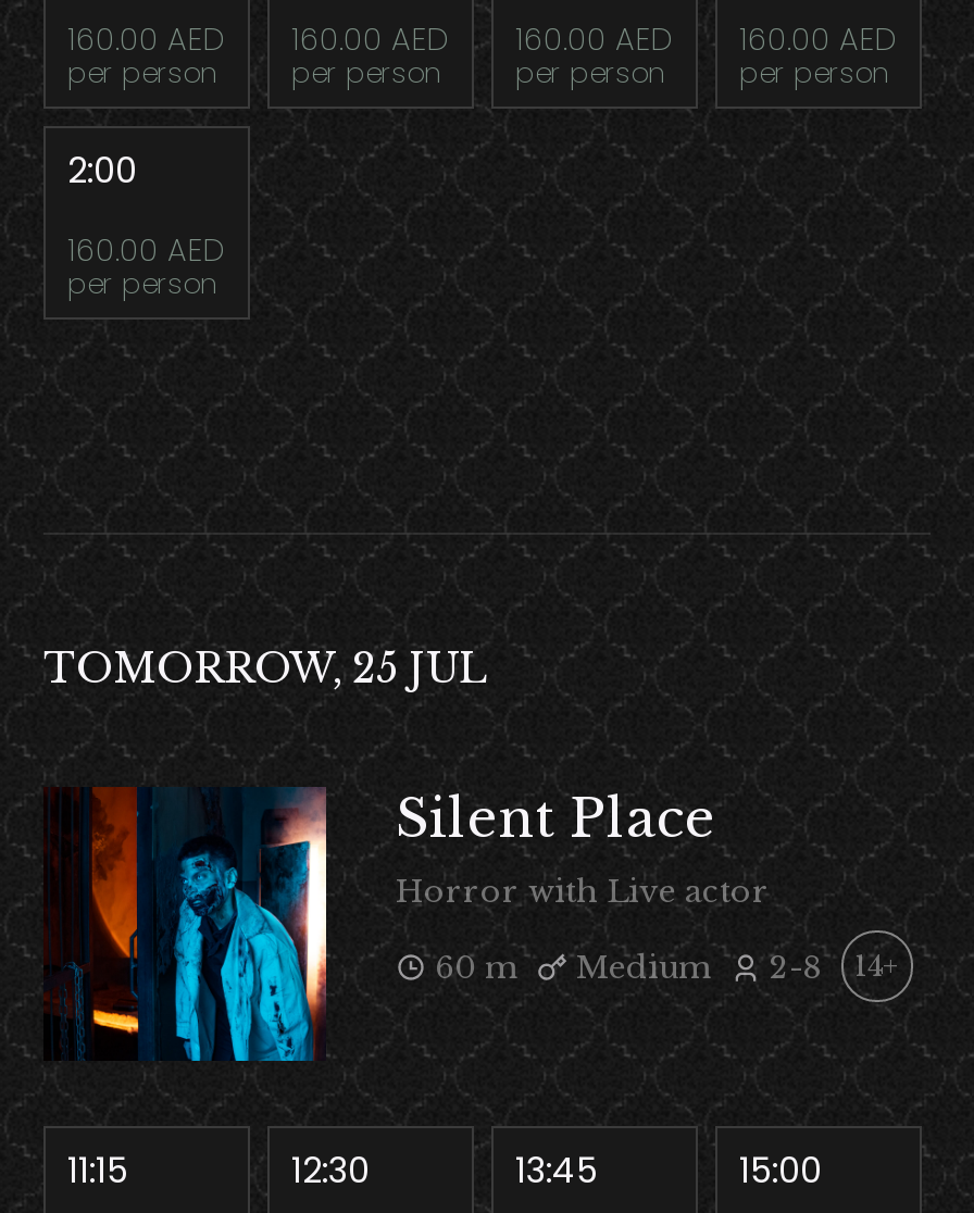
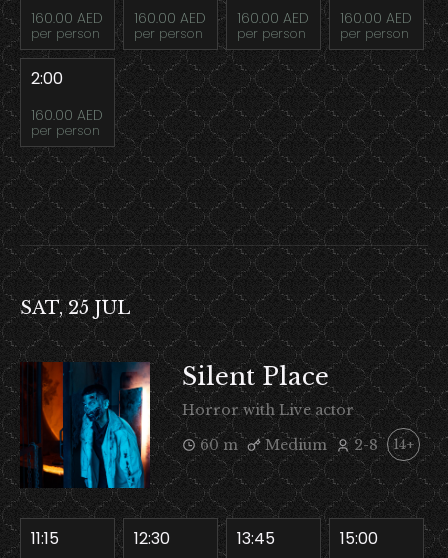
[43,646,487,693] TOMORROW, 25 JUL -> [20,297,130,319] SAT, 25 JUL

